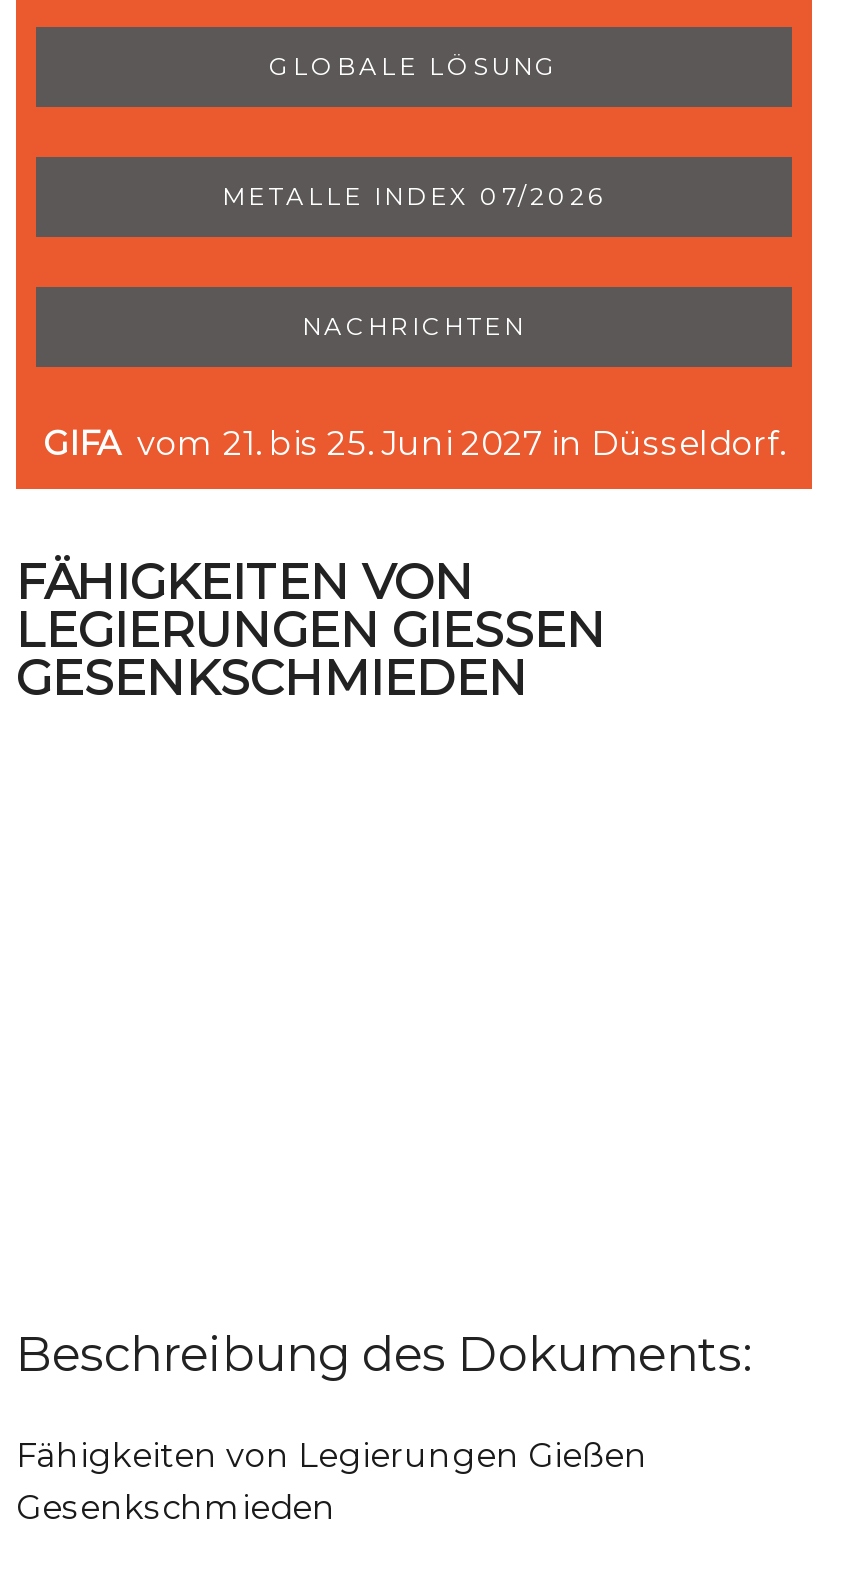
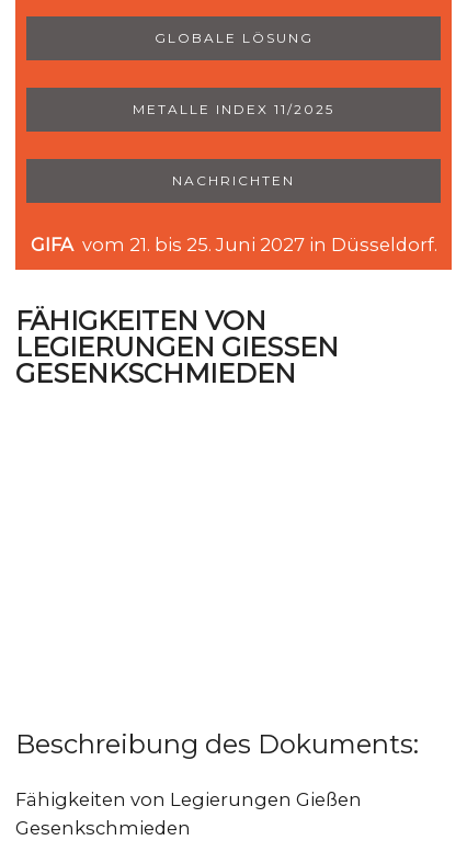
[222,181,606,211] METALLE INDEX 07/2026 -> [133,101,334,117] METALLE INDEX 11/2025

